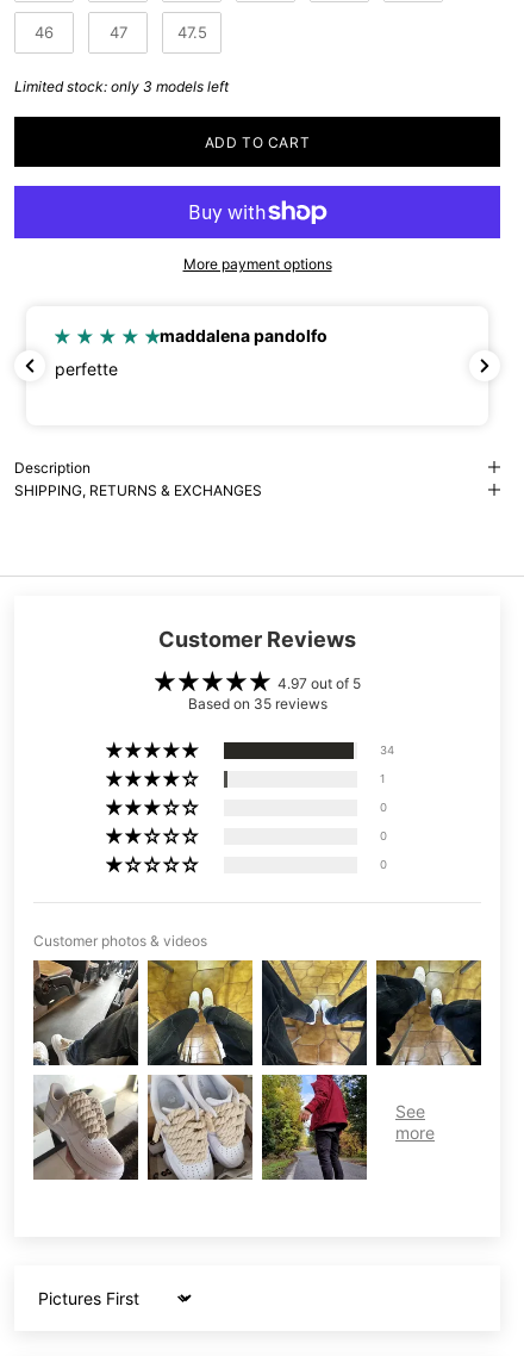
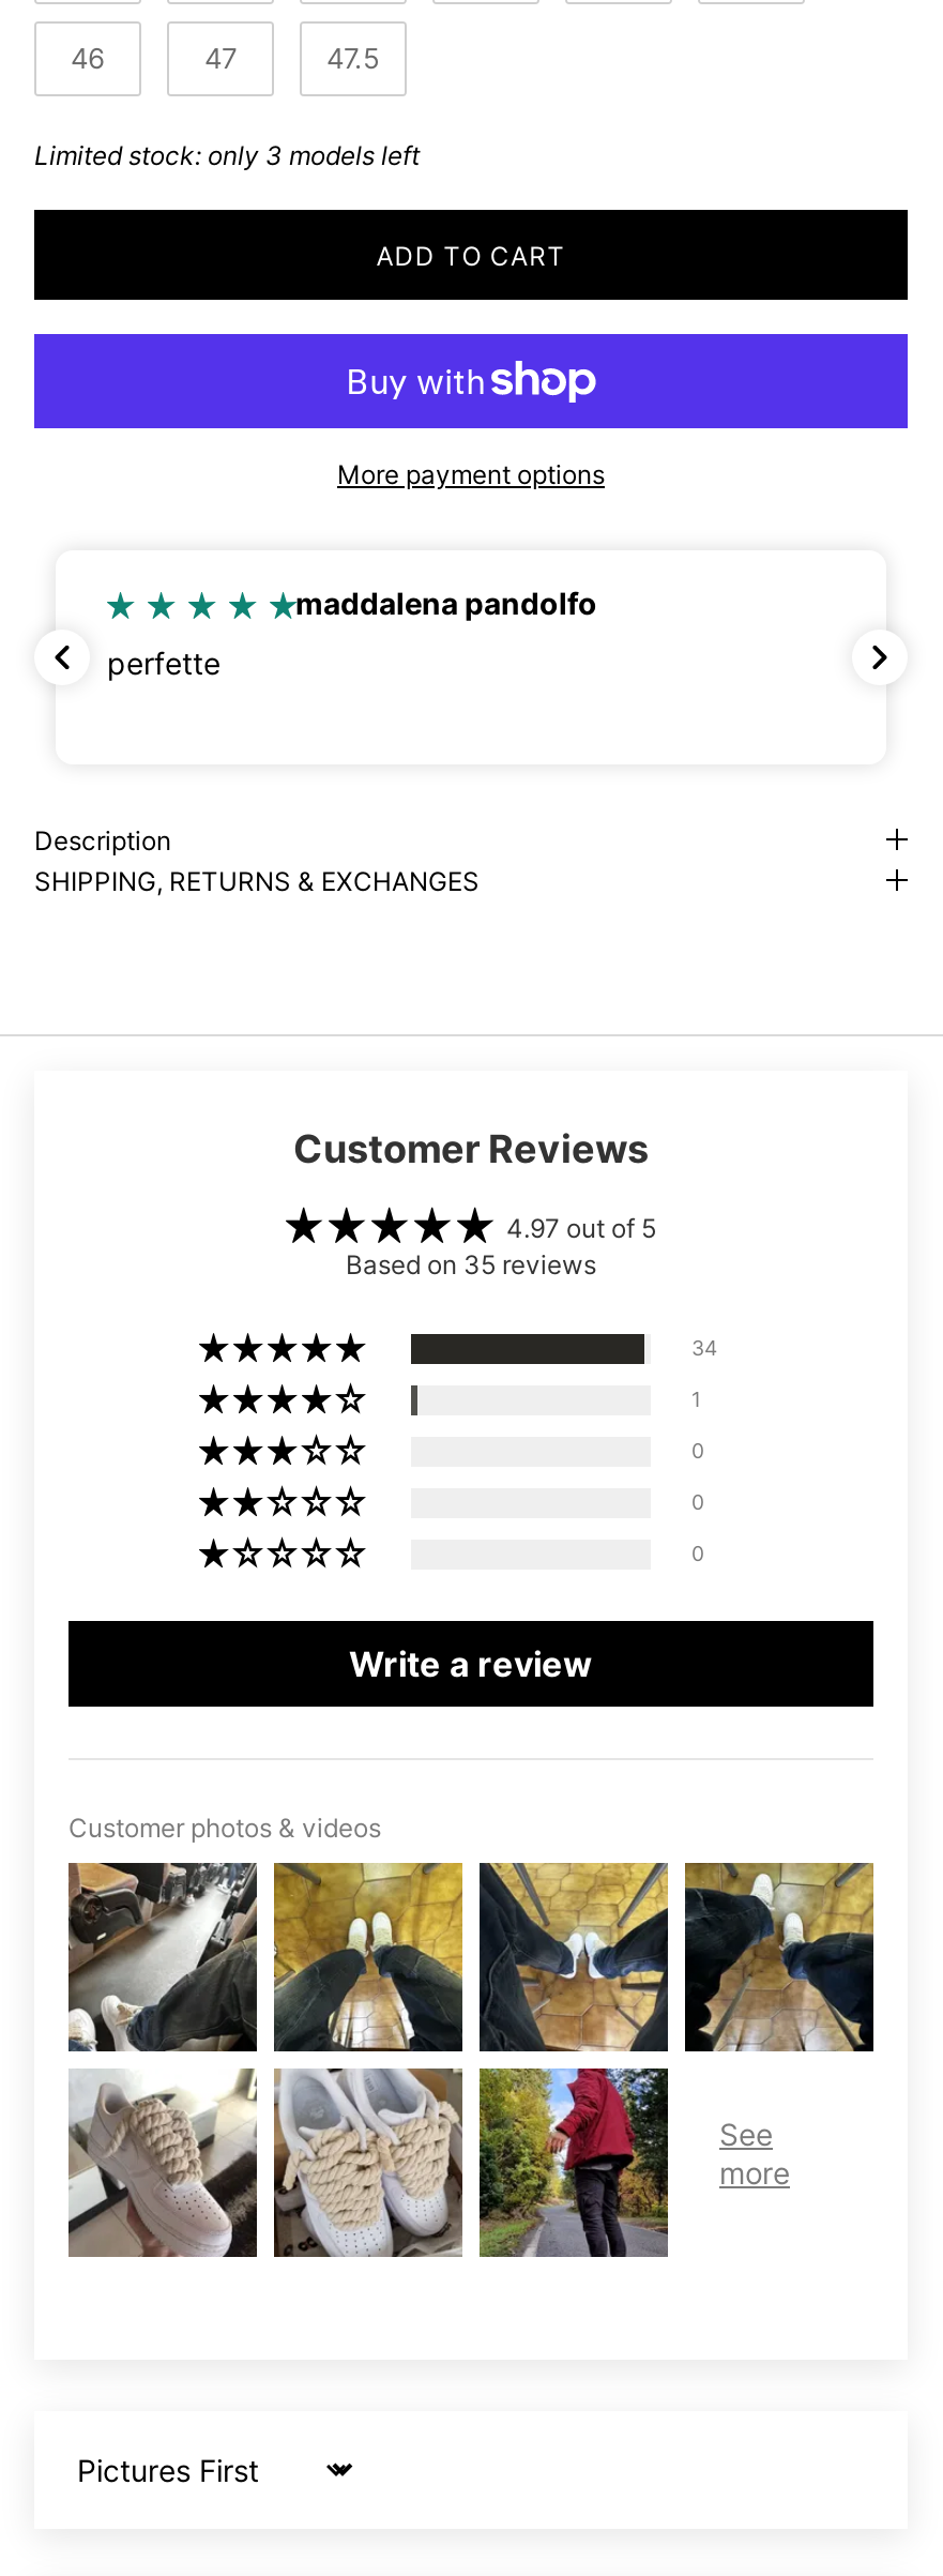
none -> [349,1642,593,1685] Write a review

